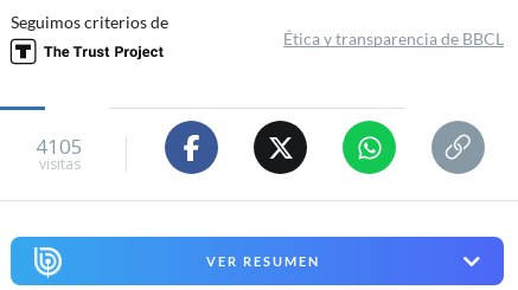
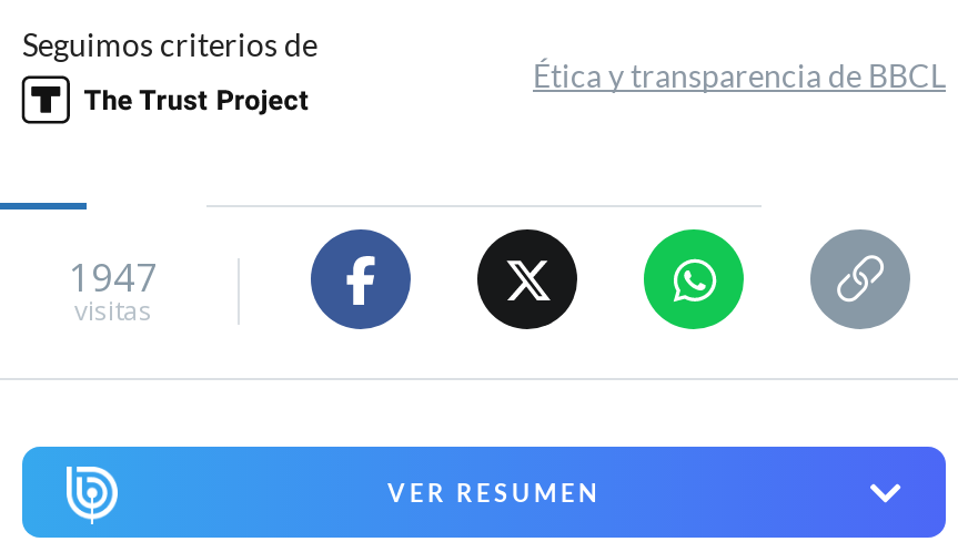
[36,133,83,160] 4105 -> [69,252,158,303] 1947

